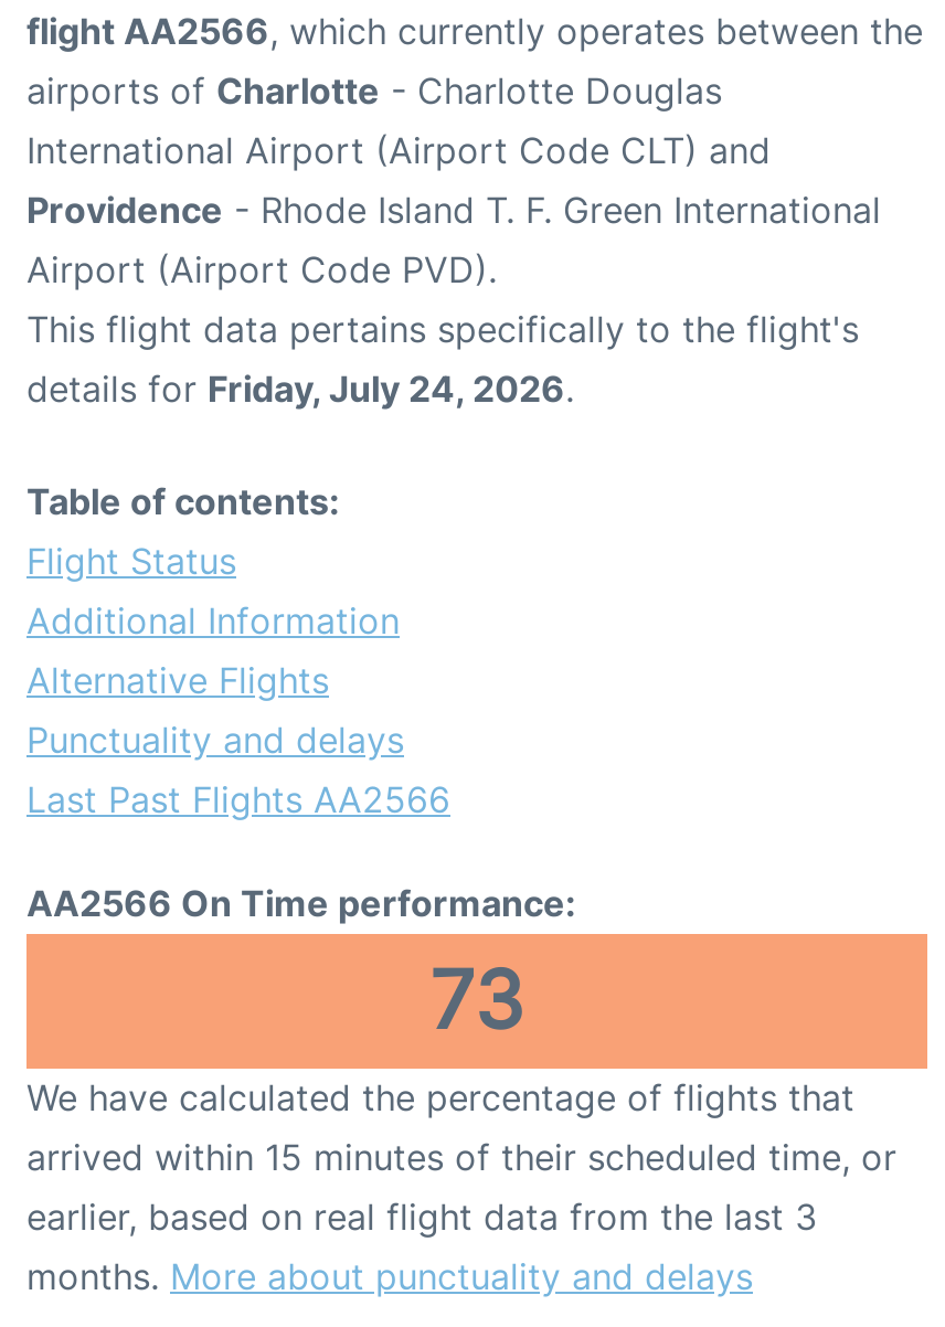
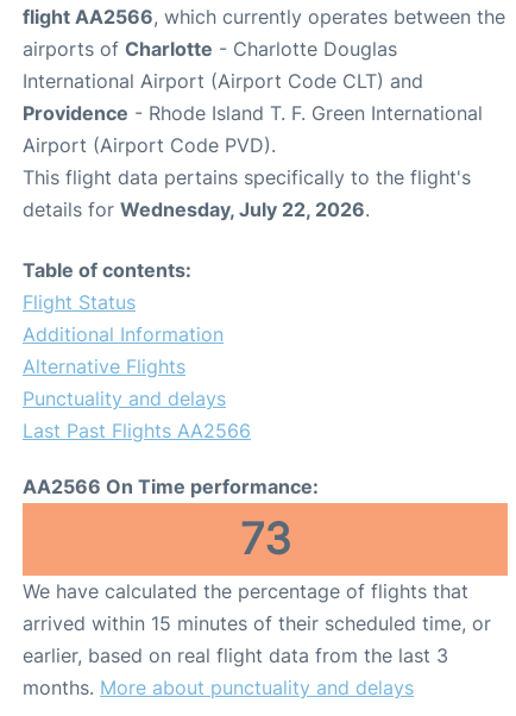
[26,365,574,410] details for Friday, July 24, 2026. -> [23,197,370,221] details for Wednesday, July 22, 2026.

